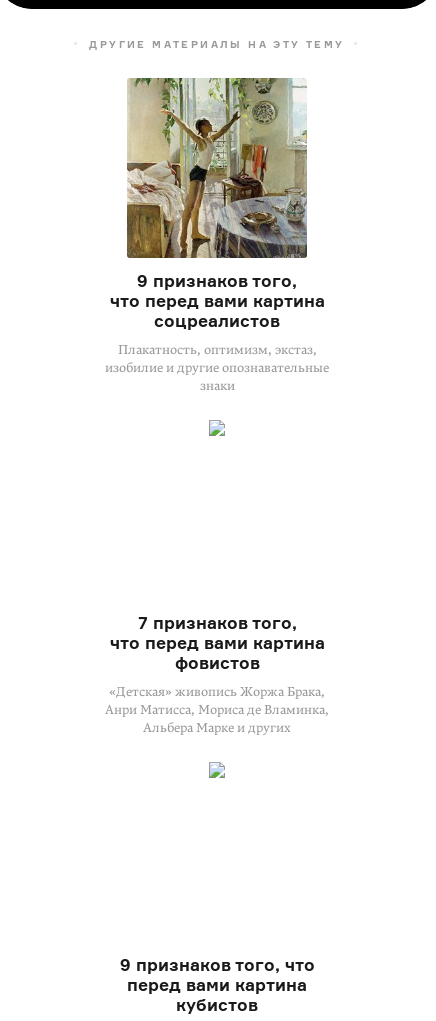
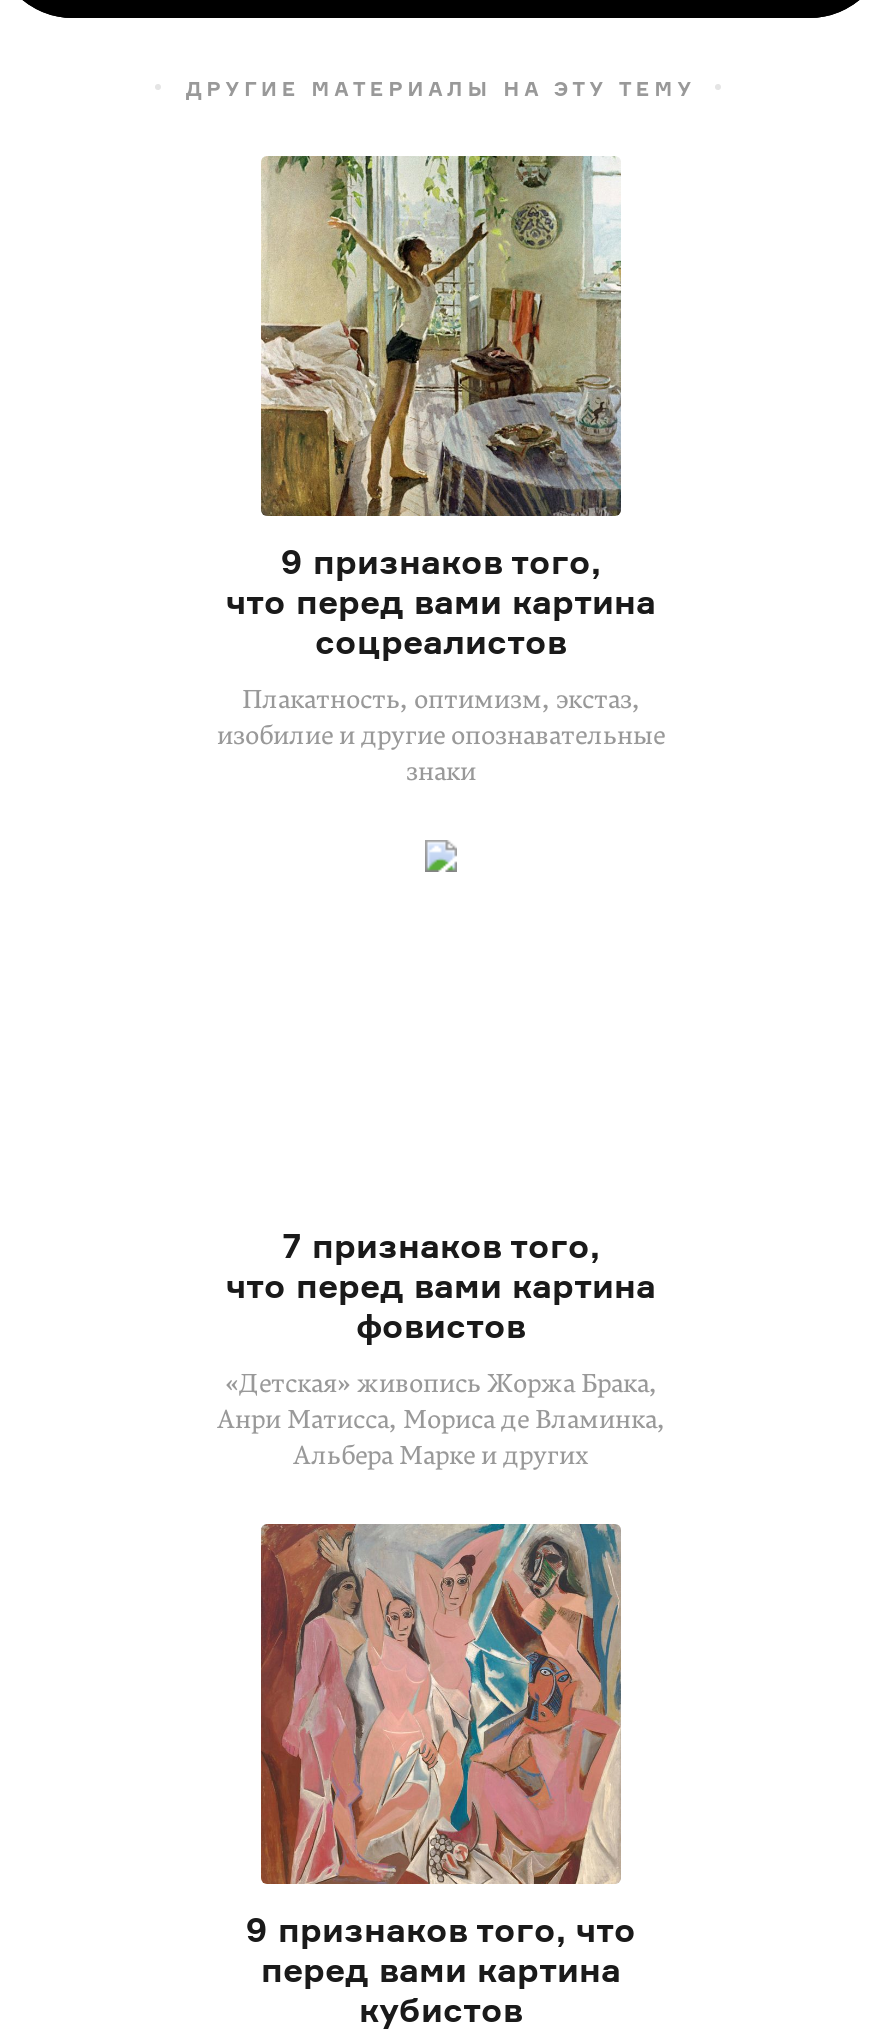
none -> [259,1522,623,1886] [image]

